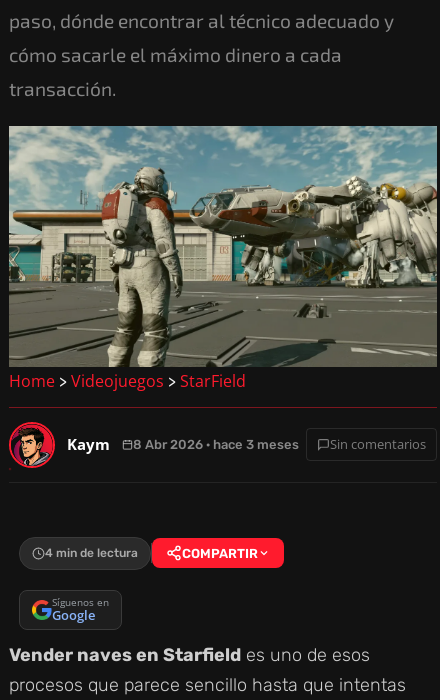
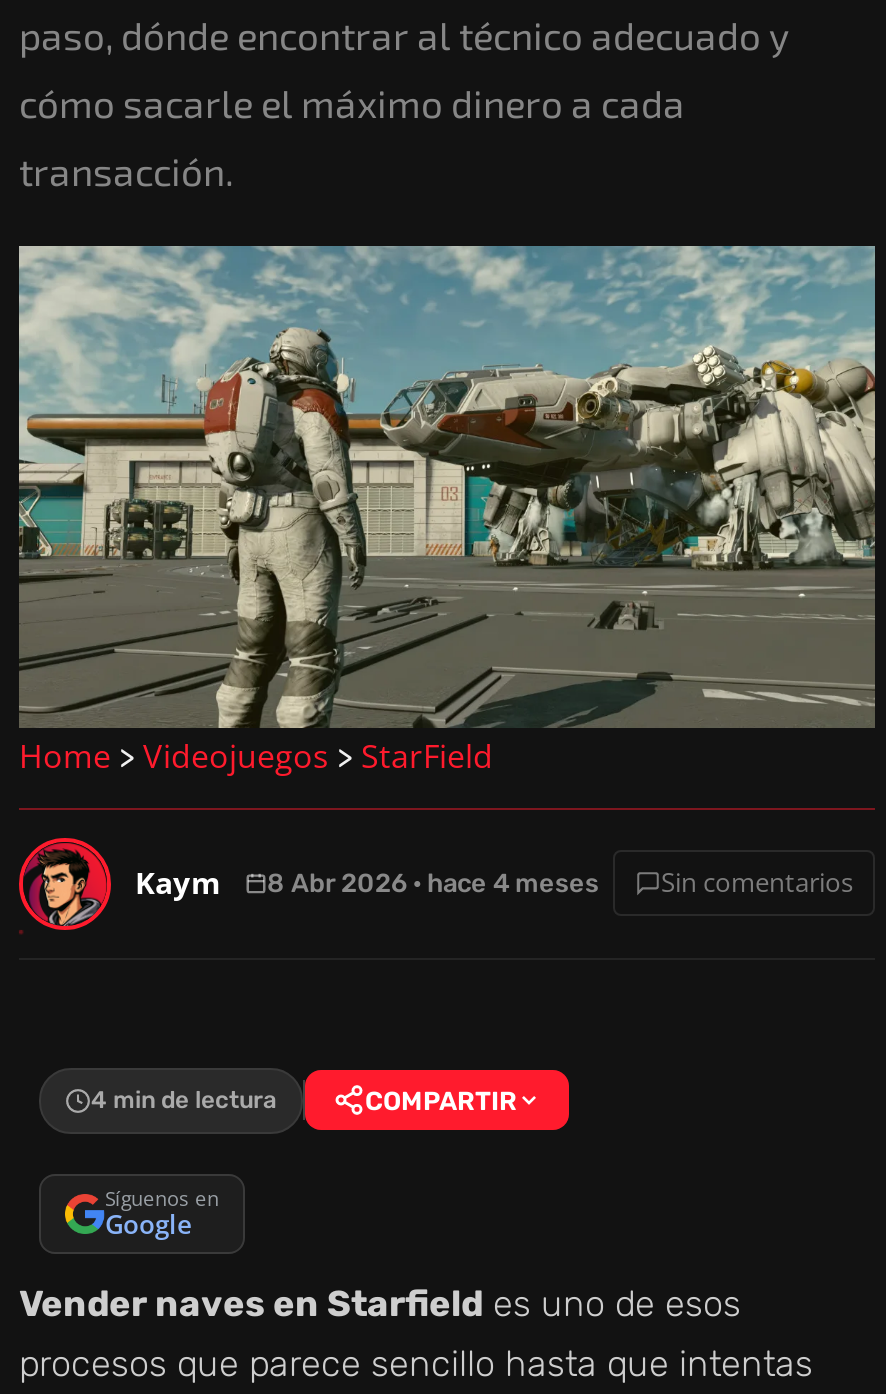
[133,437,299,452] 8 Abr 2026 · hace 3 meses -> [267,868,599,898] 8 Abr 2026 · hace 4 meses

